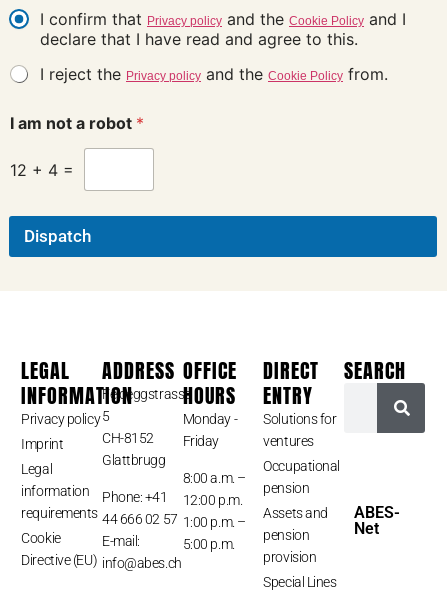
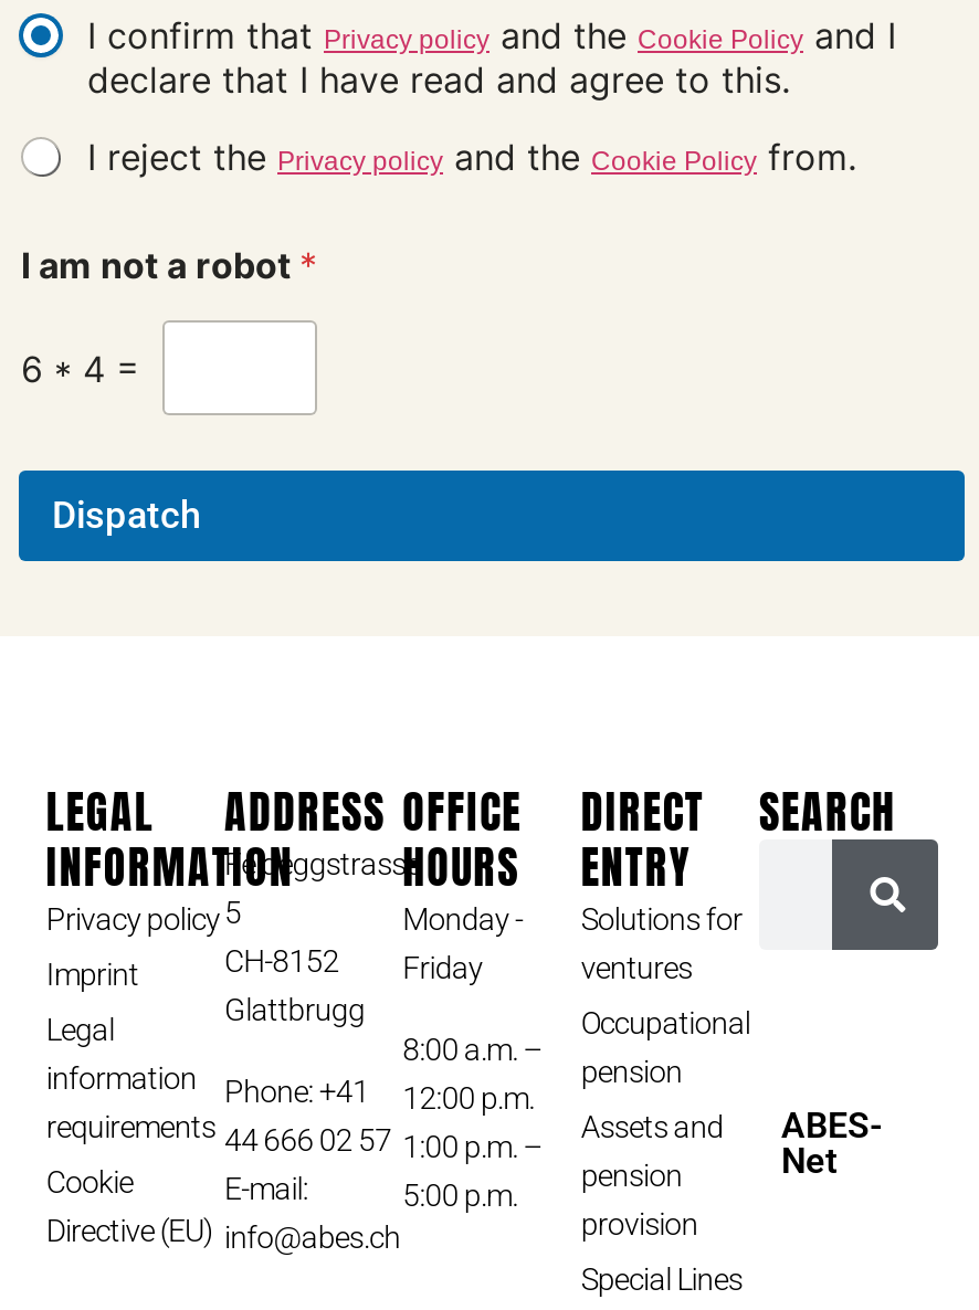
[10,159,74,179] 12 + 4 = -> [21,346,140,390] 6 * 4 =

